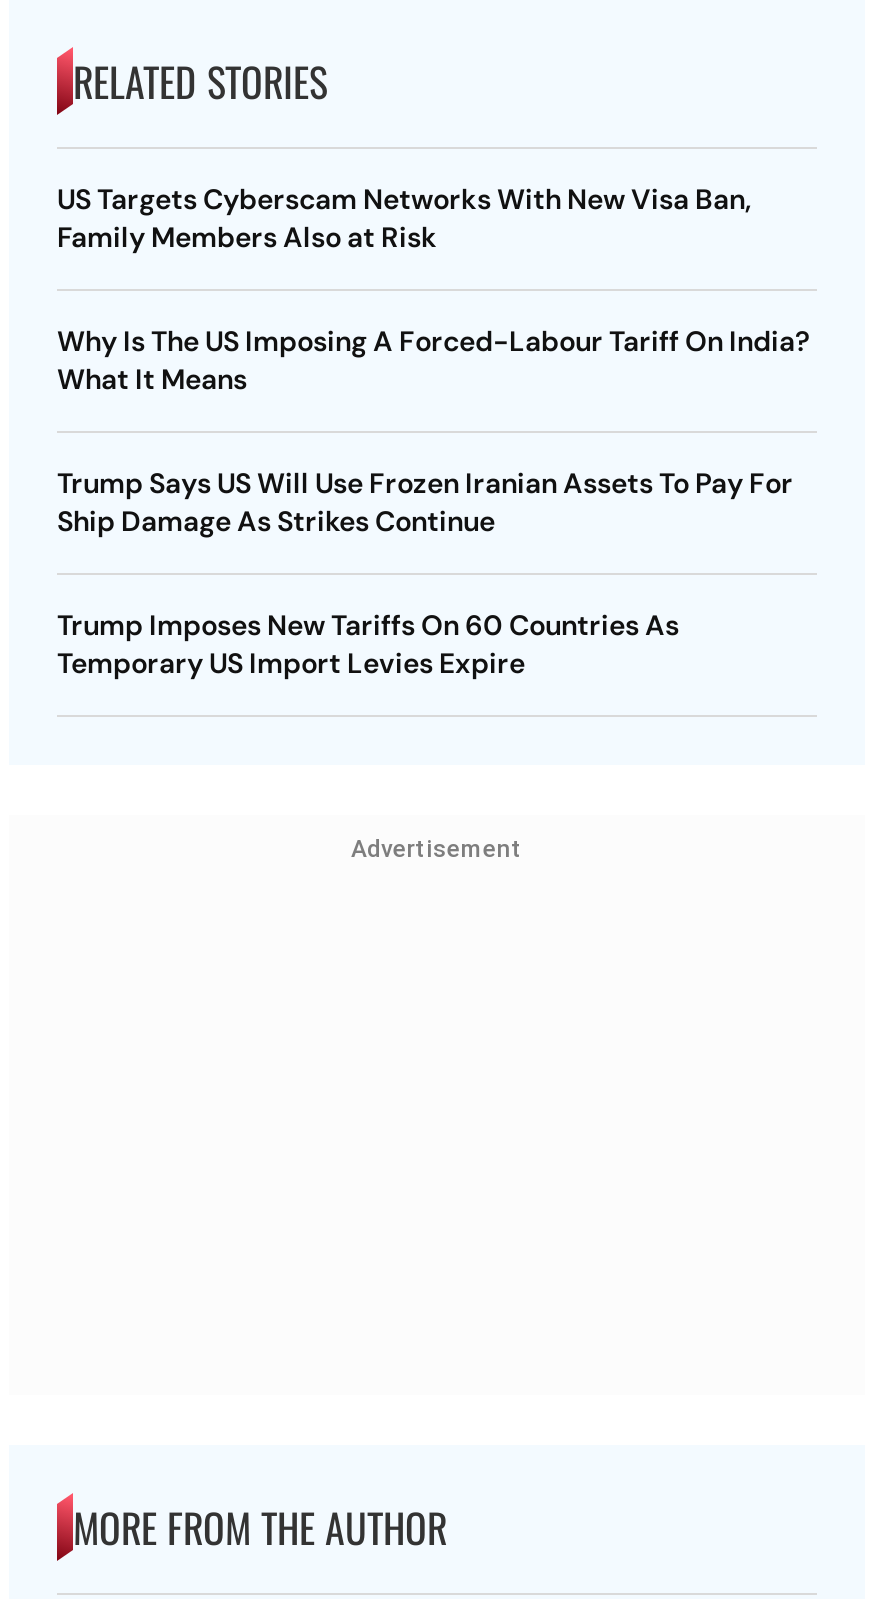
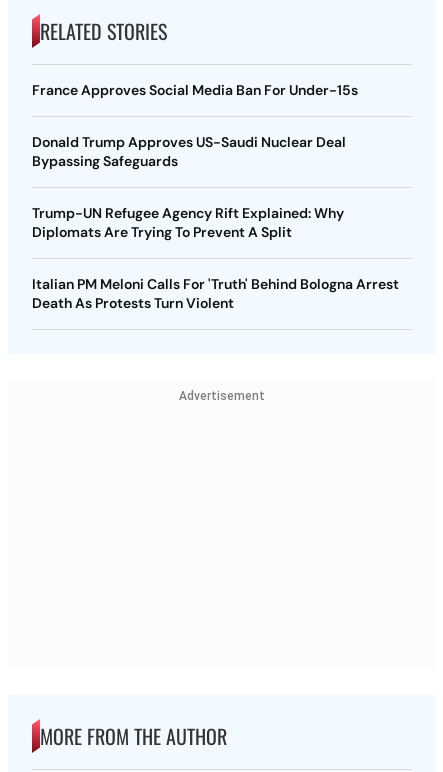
[57,181,751,255] US Targets Cyberscam Networks With New Visa Ban, | Family Members Also at Risk -> [32,81,358,99] France Approves Social Media Ban For Under-15s
[57,323,809,397] Why Is The US Imposing A Forced-Labour Tariff On India? | What It Means -> [32,133,346,170] Donald Trump Approves US-Saudi Nuclear Deal | Bypassing Safeguards
[57,465,793,539] Trump Says US Will Use Frozen Iranian Assets To Pay For | Ship Damage As Strikes Continue -> [32,204,344,241] Trump-UN Refugee Agency Rift Explained: Why | Diplomats Are Trying To Prevent A Split
[57,607,679,681] Trump Imposes New Tariffs On 60 Countries As | Temporary US Import Levies Expire -> [32,275,399,312] Italian PM Meloni Calls For 'Truth' Behind Bologna Arrest | Death As Protests Turn Violent

